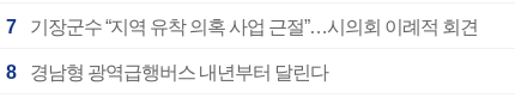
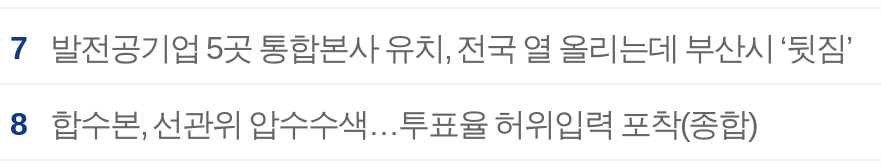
[30,17,478,37] 기장군수 “지역 유착 의혹 사업 근절”…시의회 이례적 회견 -> [50,31,852,65] 발전공기업 5곳 통합본사 유치, 전국 열 올리는데 부산시 ‘뒷짐’
[30,62,328,82] 경남형 광역급행버스 내년부터 달린다 -> [50,107,756,141] 합수본, 선관위 압수수색…투표율 허위입력 포착(종합)

